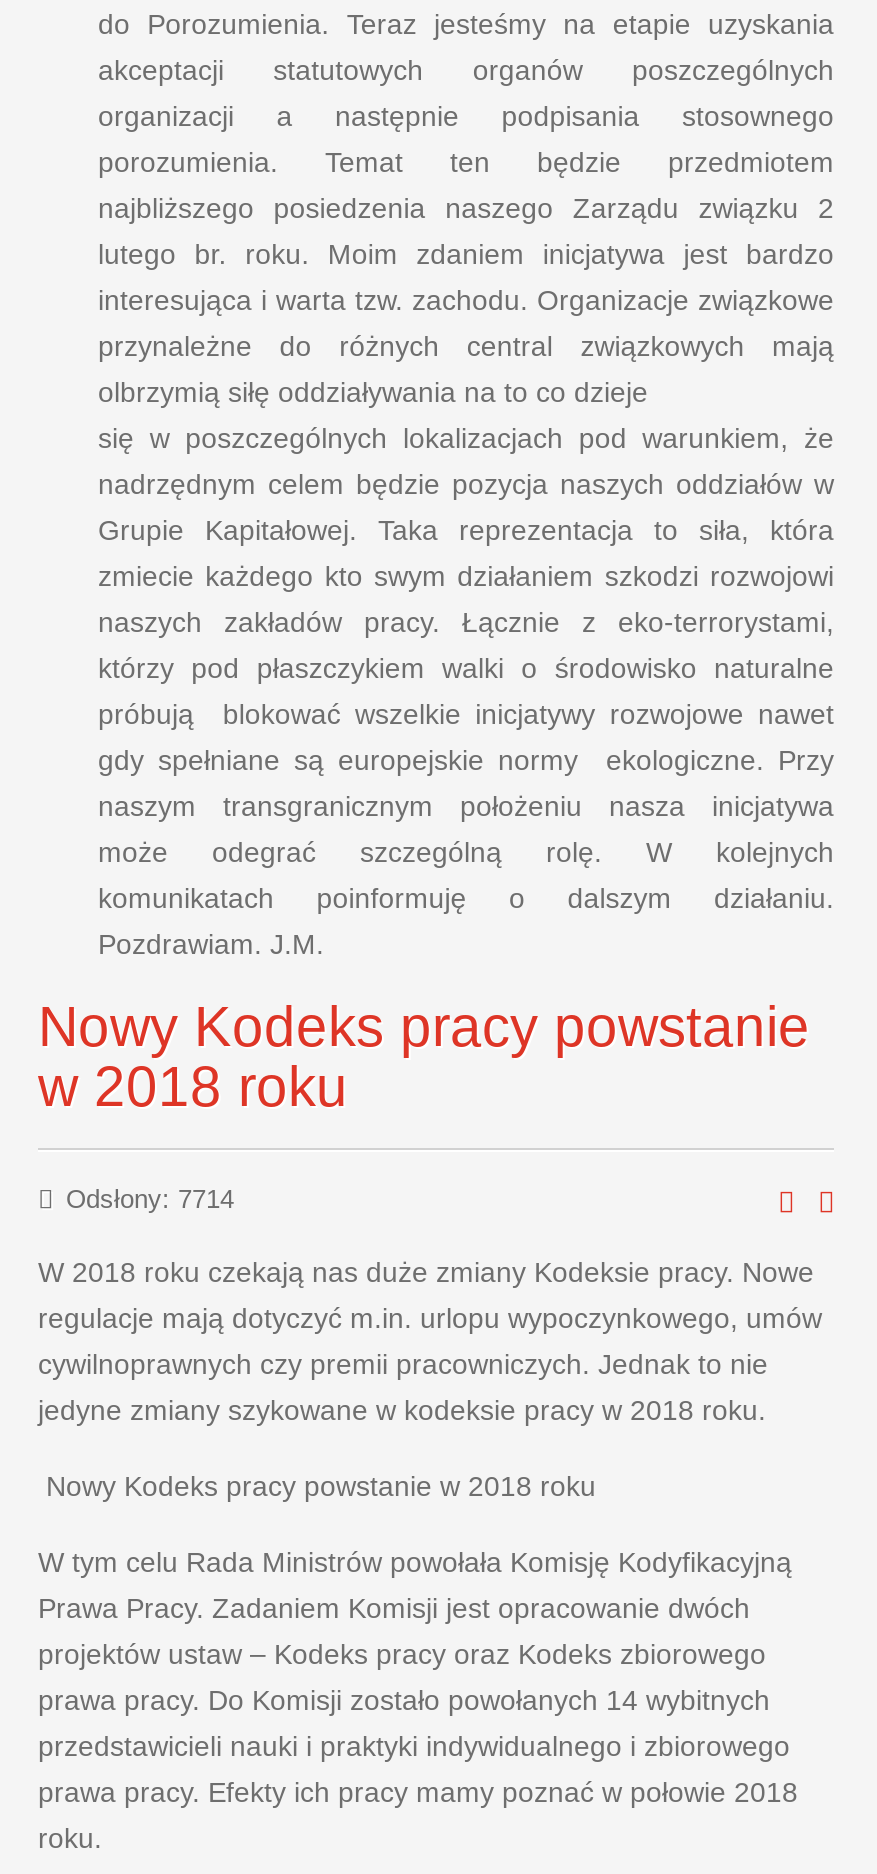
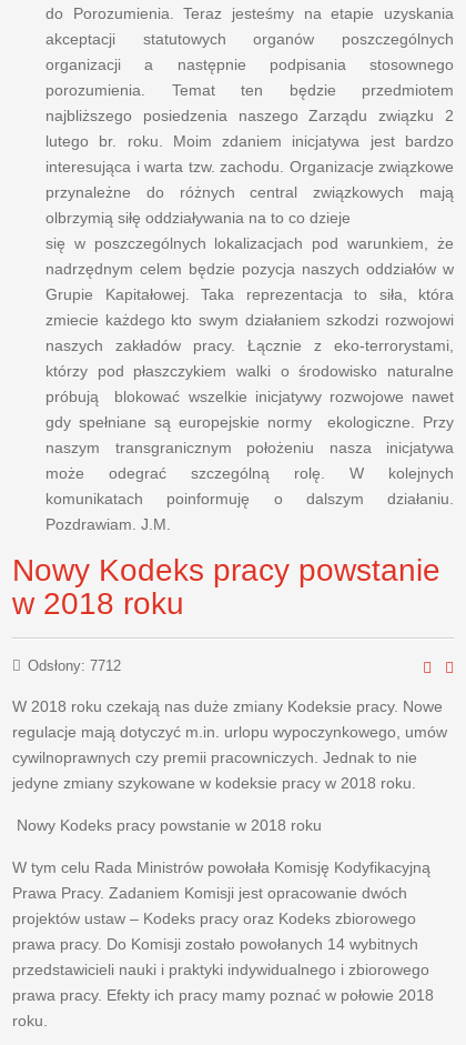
[58,1184,234,1214] Odsłony: 7714 -> [23,657,121,674] Odsłony: 7712

